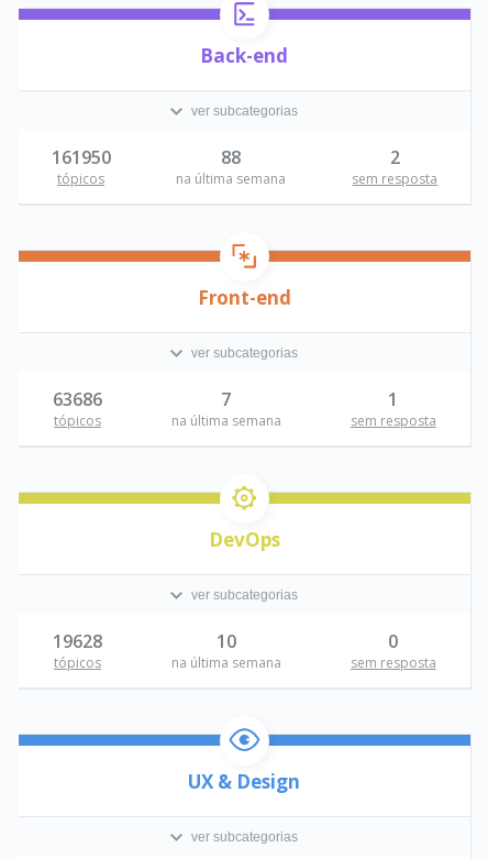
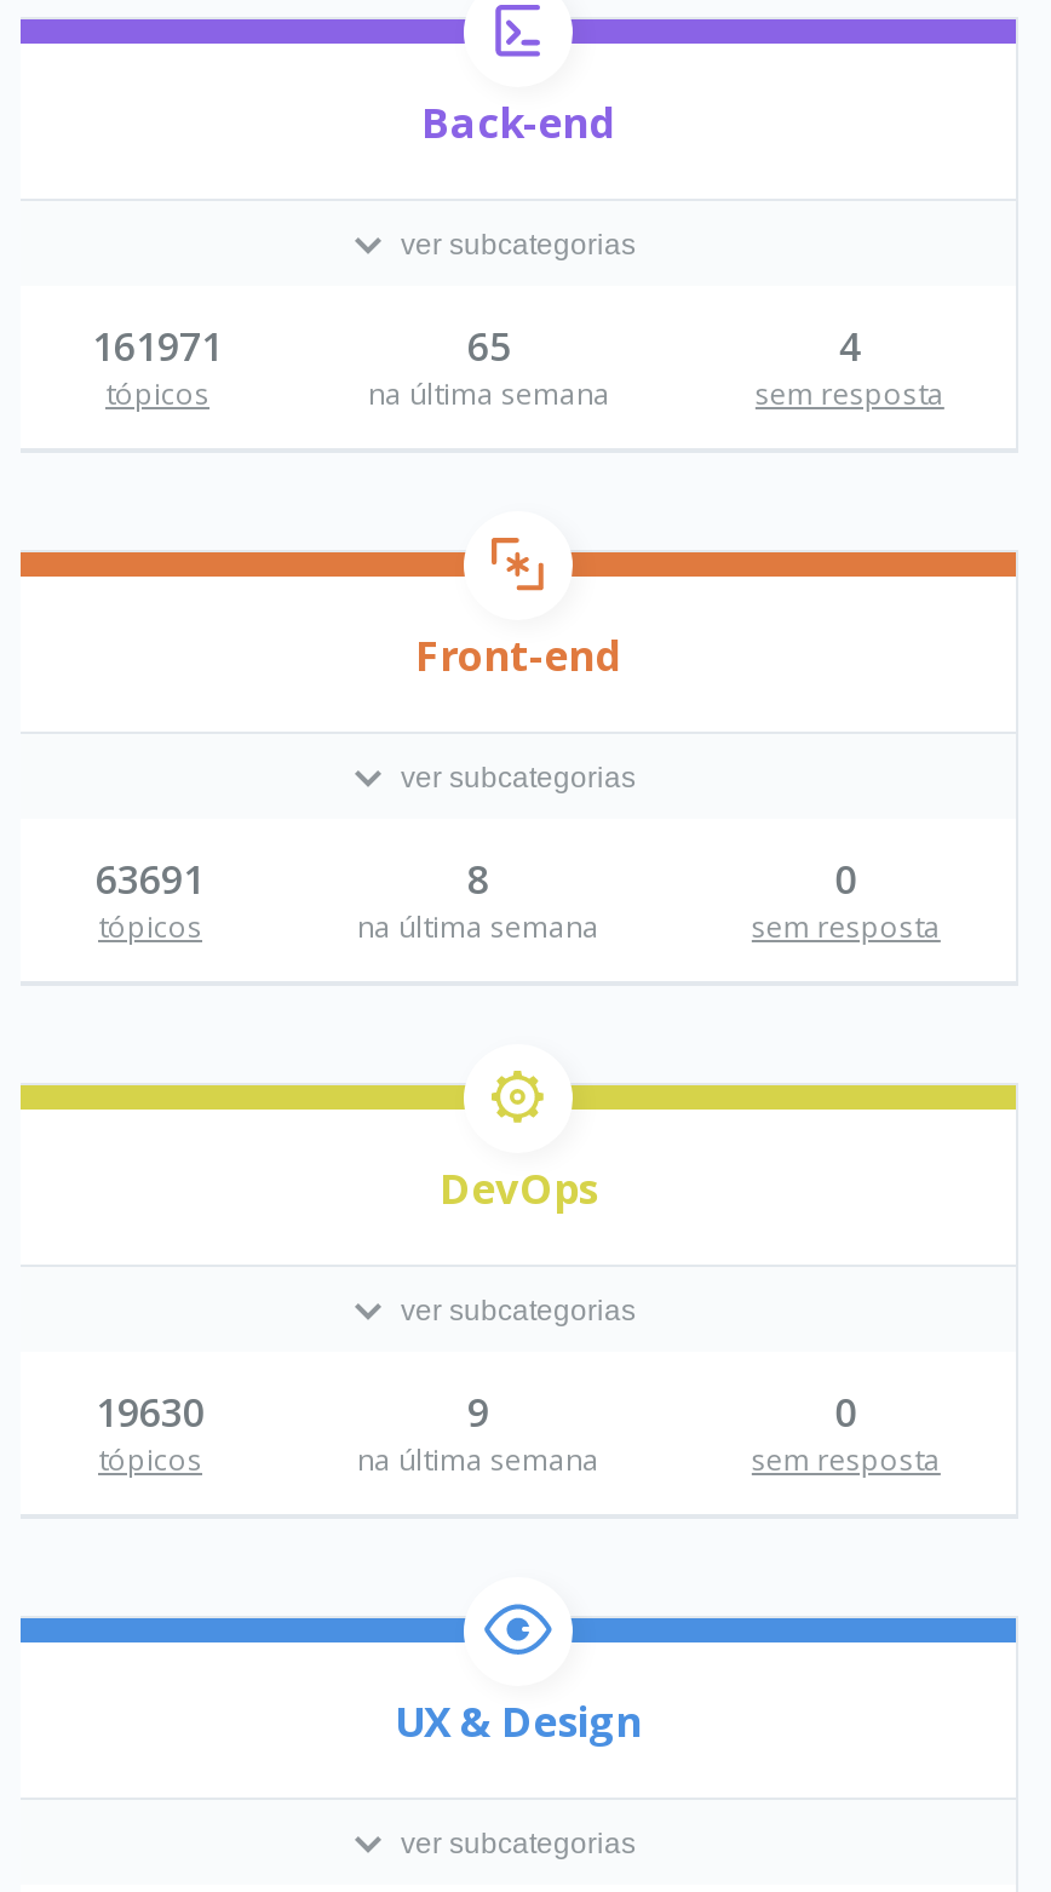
[51,145,110,169] 161950 -> [92,320,223,373] 161971
[221,145,241,169] 88 -> [467,320,511,373] 65
[390,145,400,169] 2 -> [839,320,861,373] 4
[53,387,102,411] 63686 -> [96,853,205,906] 63691
[221,387,231,411] 7 -> [467,853,489,906] 8
[388,387,398,411] 1 -> [835,853,857,906] 0
[53,629,102,653] 19628 -> [96,1386,205,1439] 19630
[217,629,236,653] 10 -> [467,1386,489,1439] 9

